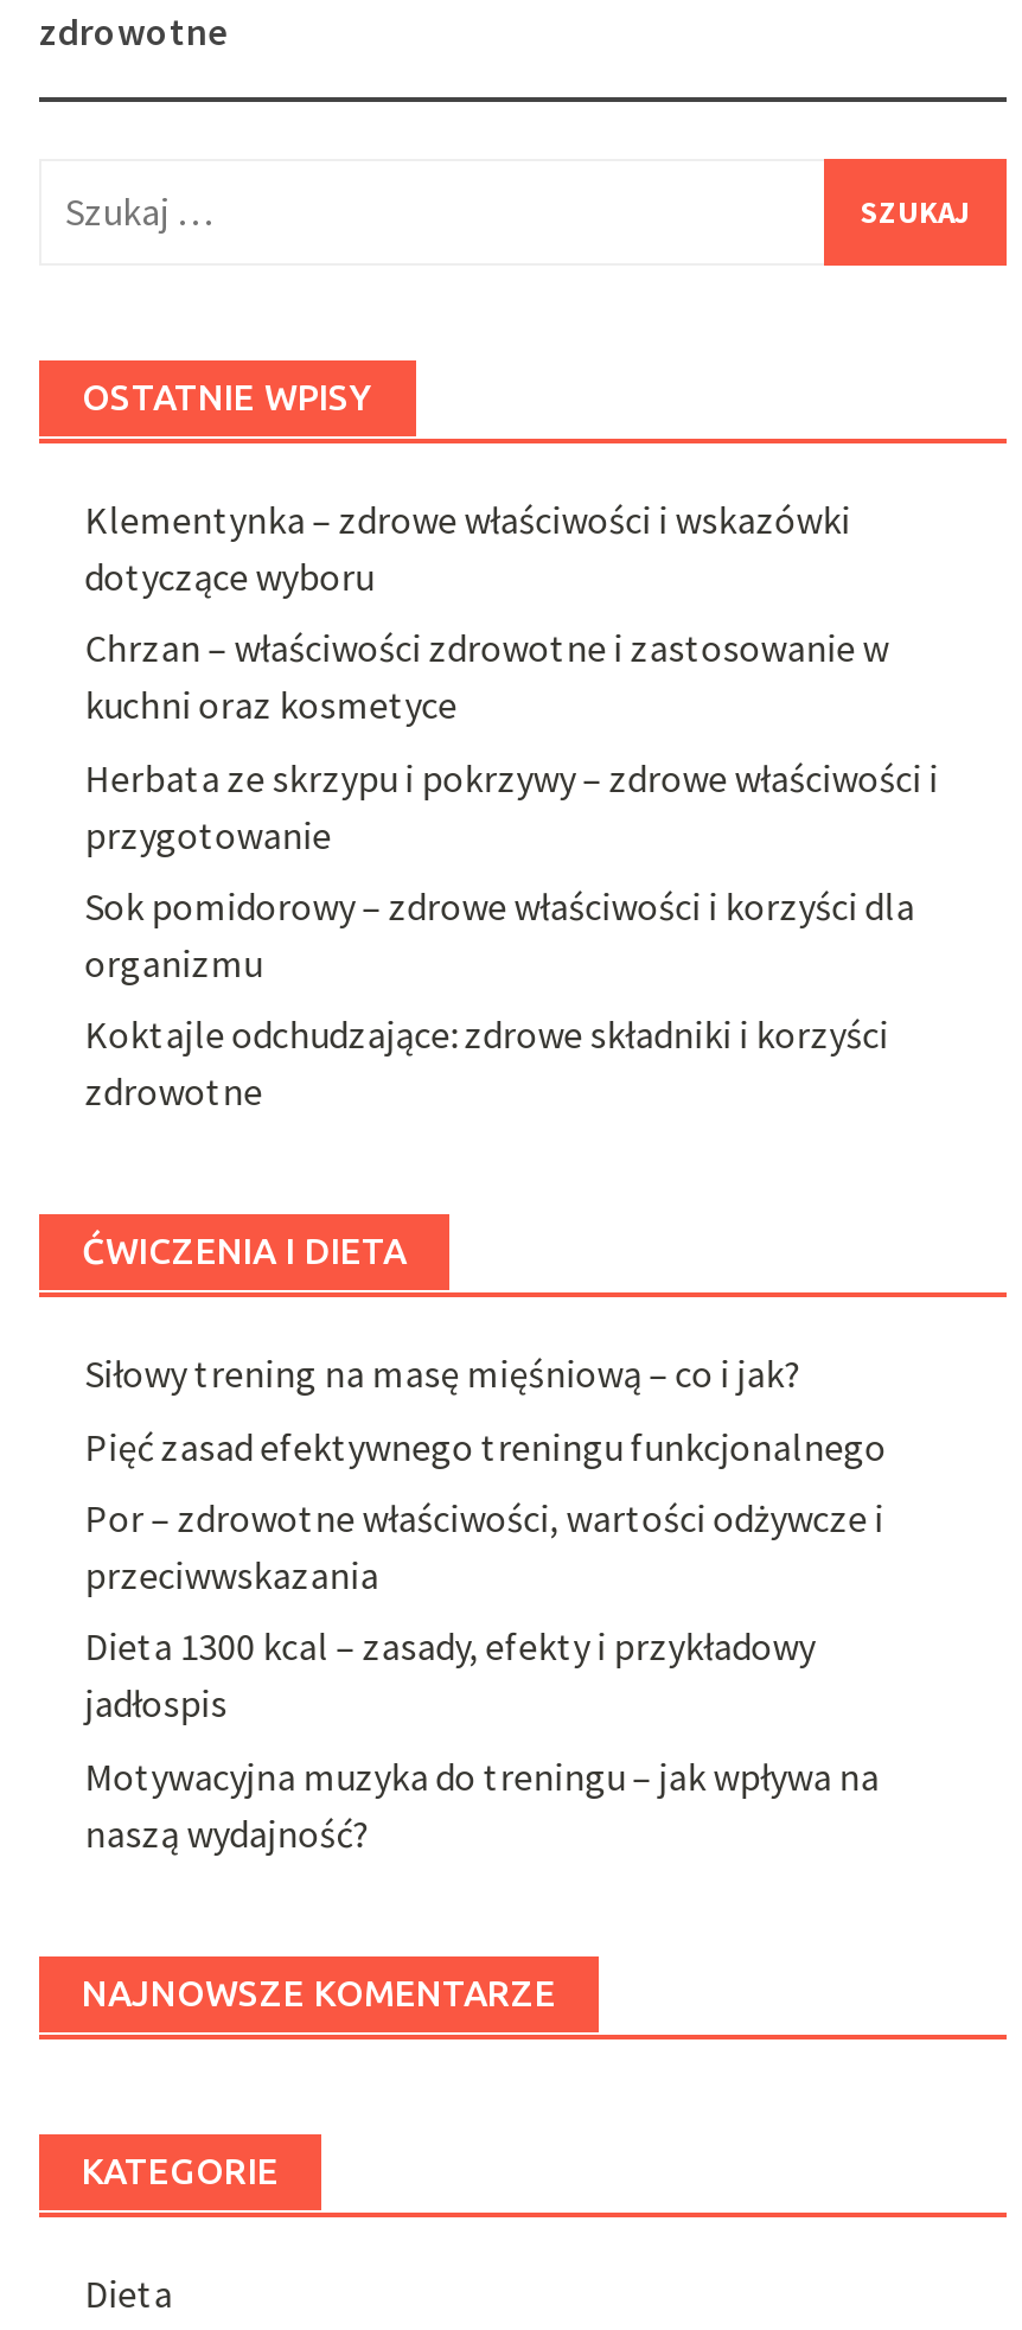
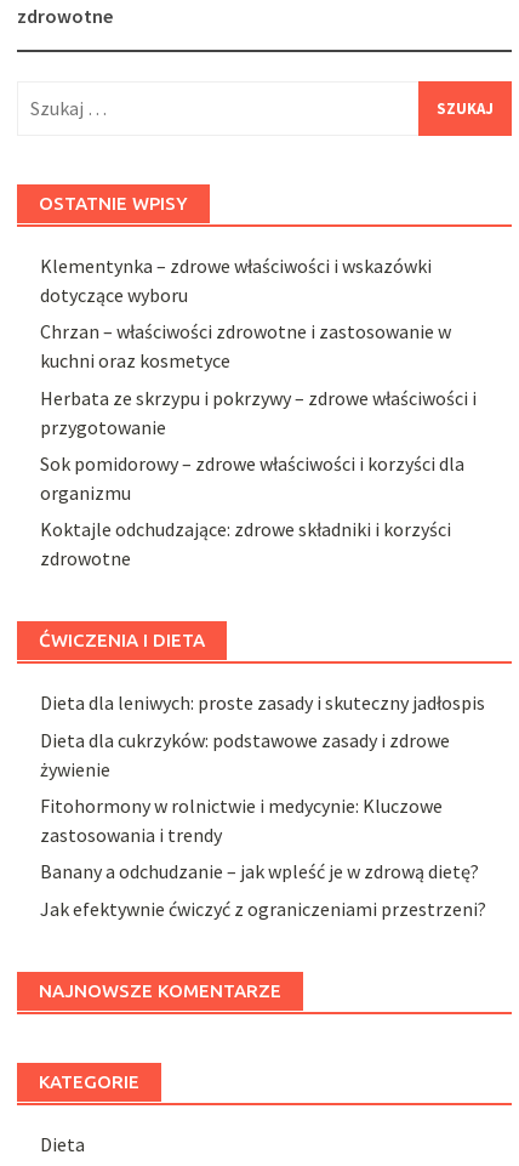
[85,1350,801,1398] Siłowy trening na masę mięśniową – co i jak? -> [40,691,485,715] Dieta dla leniwych: proste zasady i skuteczny jadłospis
[85,1422,886,1470] Pięć zasad efektywnego treningu funkcjonalnego -> [40,728,450,781] Dieta dla cukrzyków: podstawowe zasady i zdrowe | żywienie
[85,1494,884,1599] Por – zdrowotne właściwości, wartości odżywcze i | przeciwwskazania -> [40,794,443,847] Fitohormony w rolnictwie i medycynie: Kluczowe | zastosowania i trendy
[85,1623,815,1728] Dieta 1300 kcal – zasady, efekty i przykładowy | jadłospis -> [40,860,479,884] Banany a odchudzanie – jak wpleść je w zdrową dietę?
[85,1752,879,1856] Motywacyjna muzyka do treningu – jak wpływa na | naszą wydajność? -> [40,896,487,921] Jak efektywnie ćwiczyć z ograniczeniami przestrzeni?

